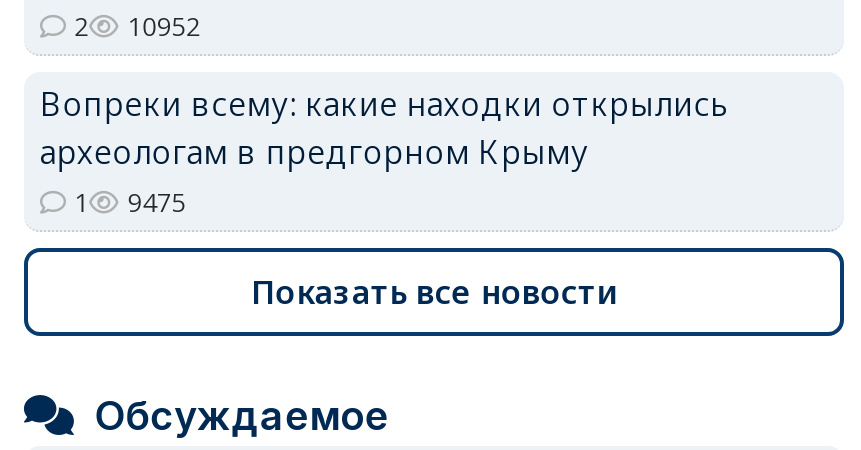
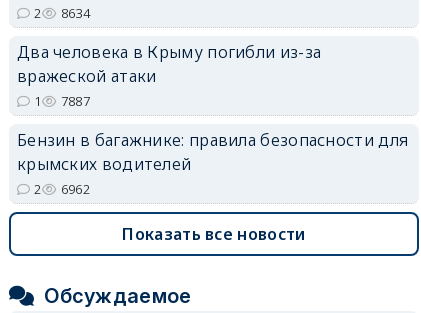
[75,8,201,44] 2 10952 -> [34,4,90,22] 2 8634
[40,82,729,174] Вопреки всему: какие находки открылись | археологам в предгорном Крыму -> [17,41,321,87] Два человека в Крыму погибли из-за | вражеской атаки
[128,184,186,220] 9475 -> [17,92,408,198] 7887 | Бензин в багажнике: правила безопасности для | крымских водителей | 2 | 6962

